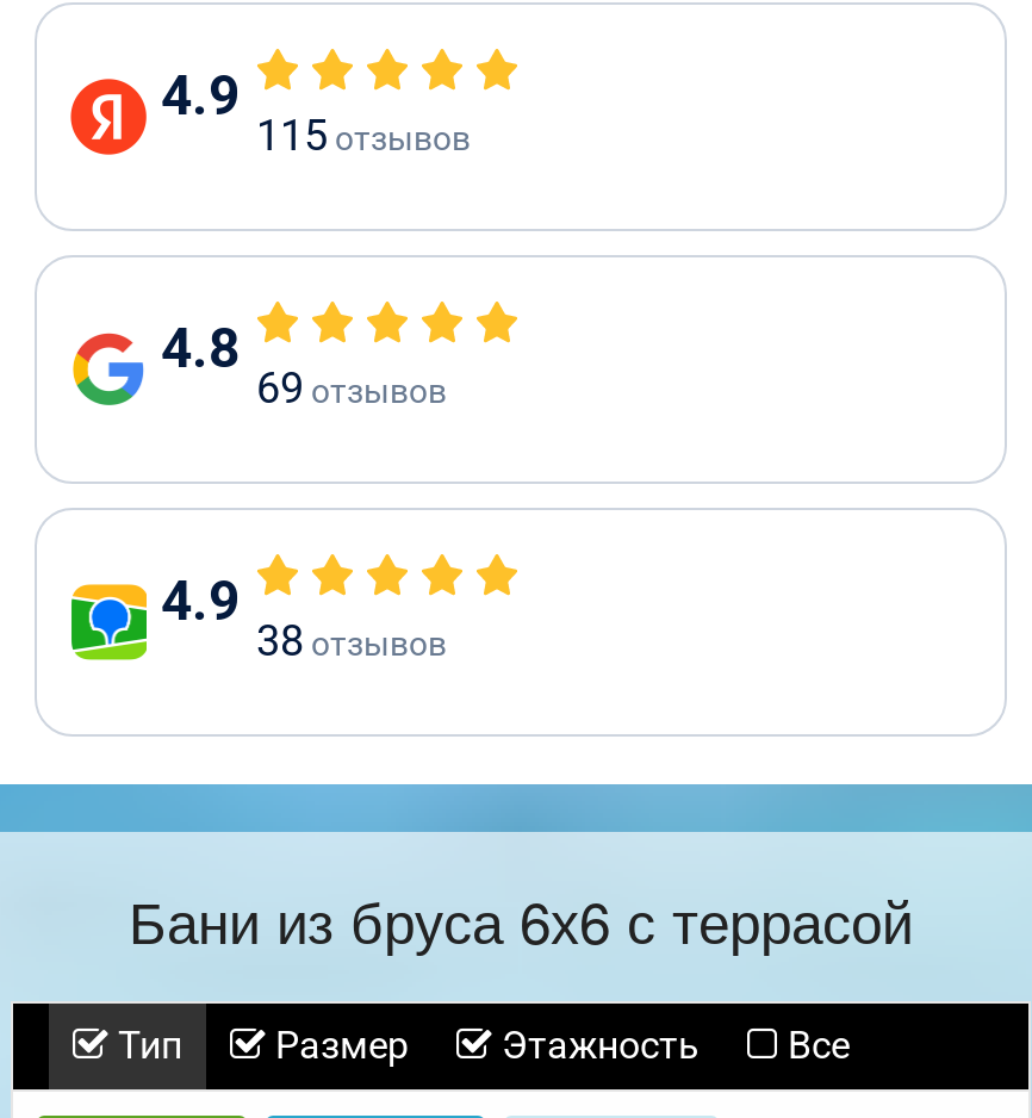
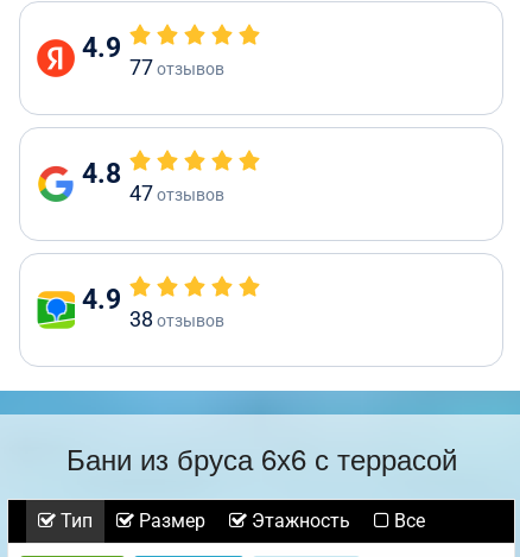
[256,110,471,160] 115 отзывов -> [129,55,224,80] 77 отзывов
[256,362,447,412] 69 отзывов -> [129,181,224,205] 47 отзывов

